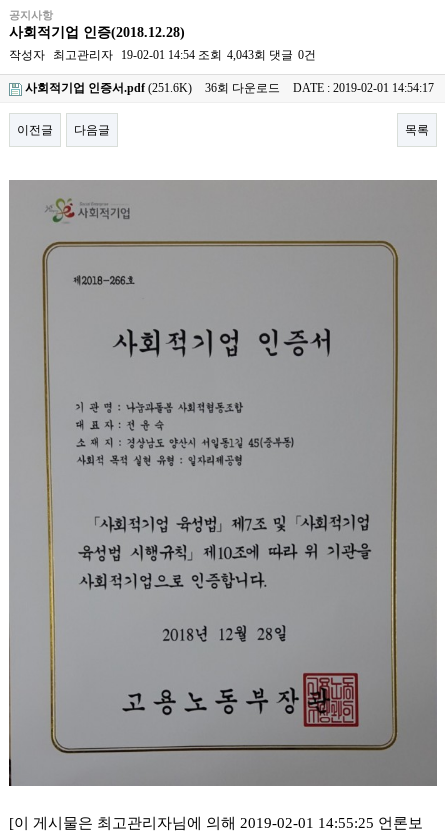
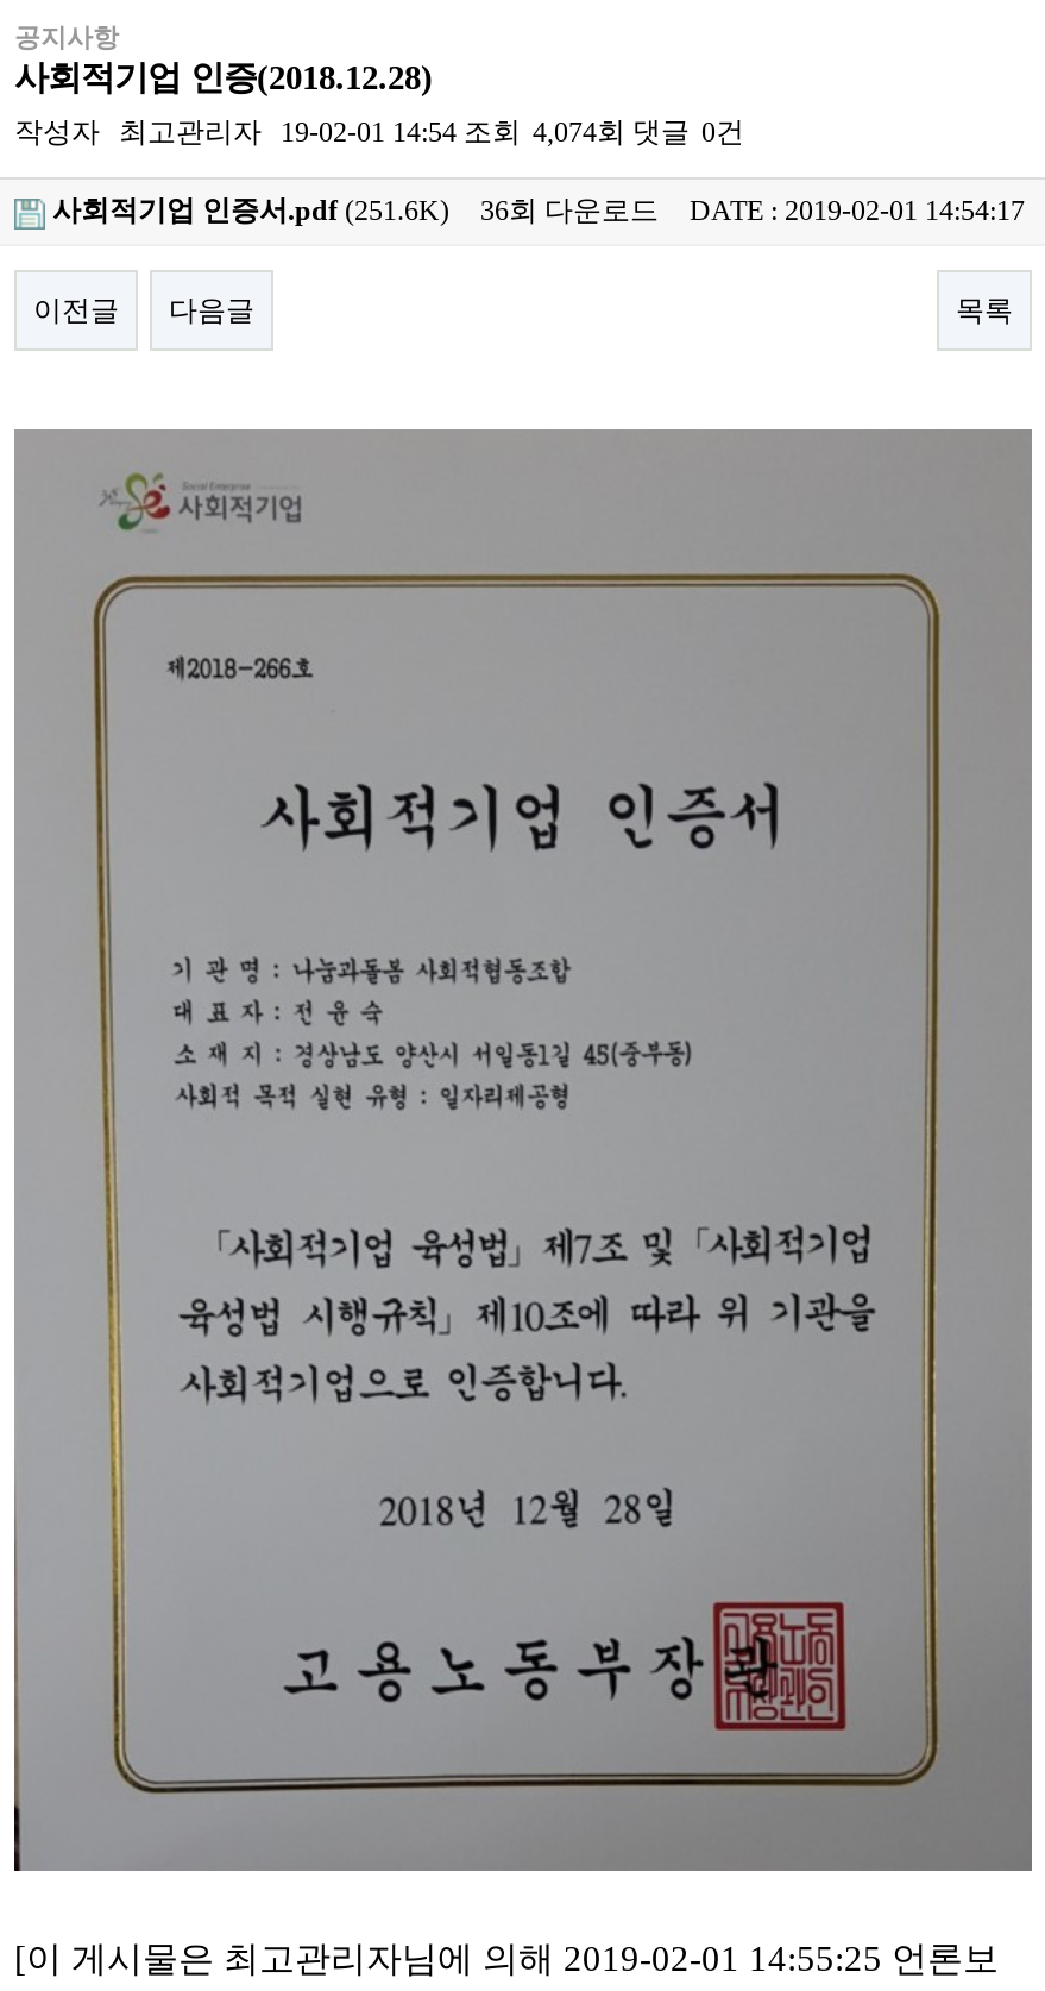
[9,48,316,62] 작성자 최고관리자 19-02-01 14:54 조회 4,043회 댓글 0건 -> [14,115,744,149] 작성자 최고관리자 19-02-01 14:54 조회 4,074회 댓글 0건

